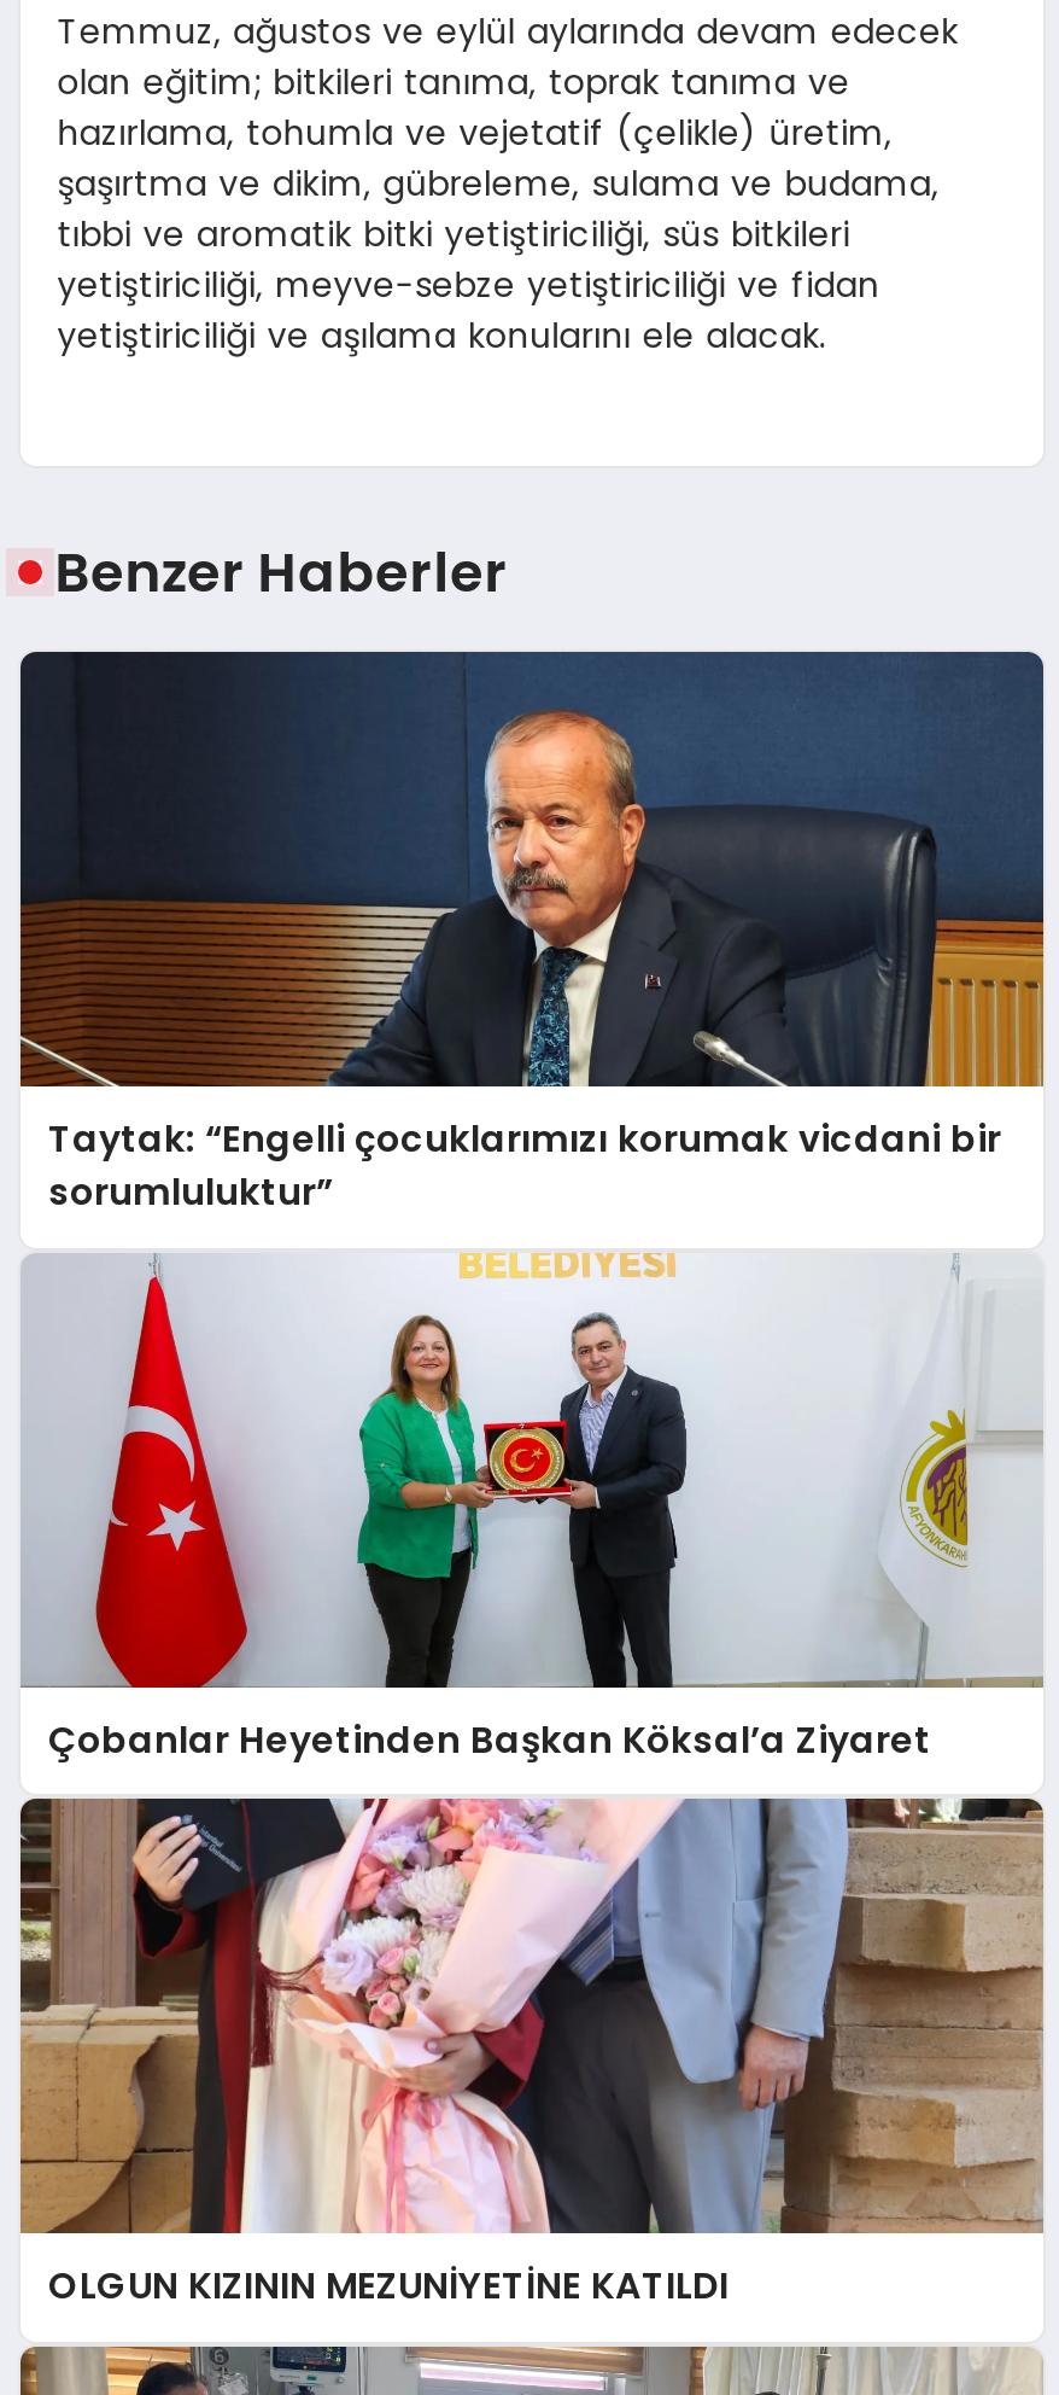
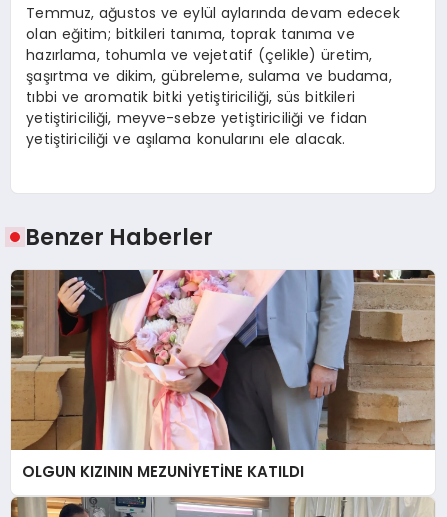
[18,649,1046,1218] [image] | Taytak: “Engelli çocuklarımızı korumak vicdani bir | sorumluluktur” -> none
[21,1251,1043,1764] [image] | Çobanlar Heyetinden Başkan Köksal’a Ziyaret -> none

